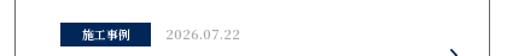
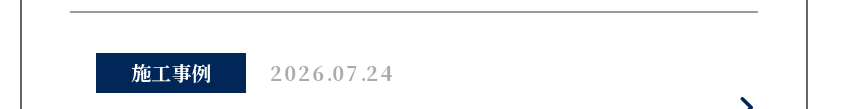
[82,25,240,43] 施工事例 2026.07.22 -> [131,58,394,88] 施工事例 2026.07.24

